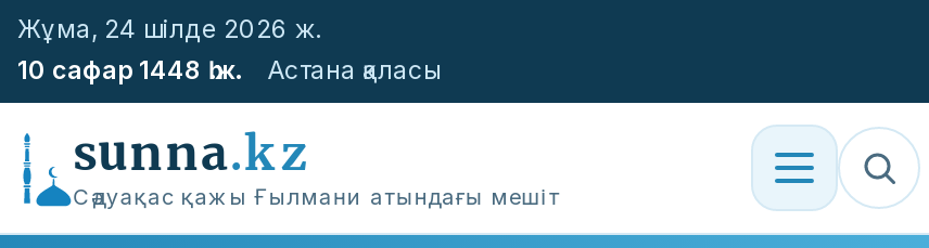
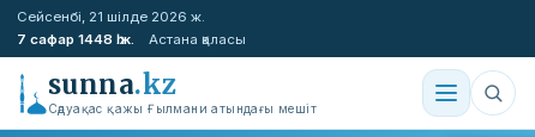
[17,14,321,44] Жұма, 24 шілде 2026 ж. -> [17,8,205,25] Сейсенбі, 21 шілде 2026 ж.
[17,55,443,86] 10 сафар 1448 һ.ж. Астана қаласы -> [17,31,246,48] 7 сафар 1448 һ.ж. Астана қаласы

